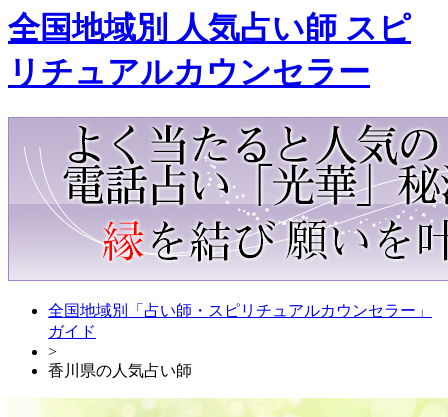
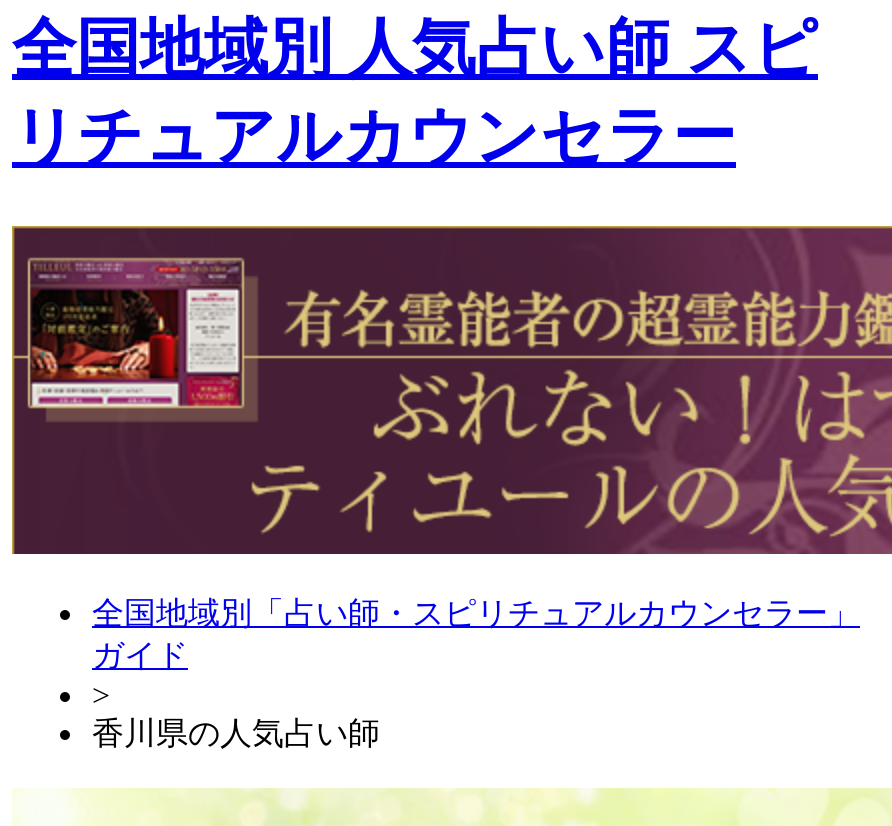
[8,117,445,281] [image] -> [10,224,886,556] [image]

